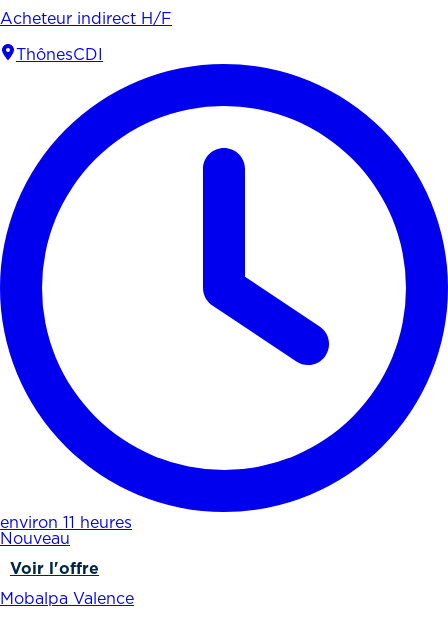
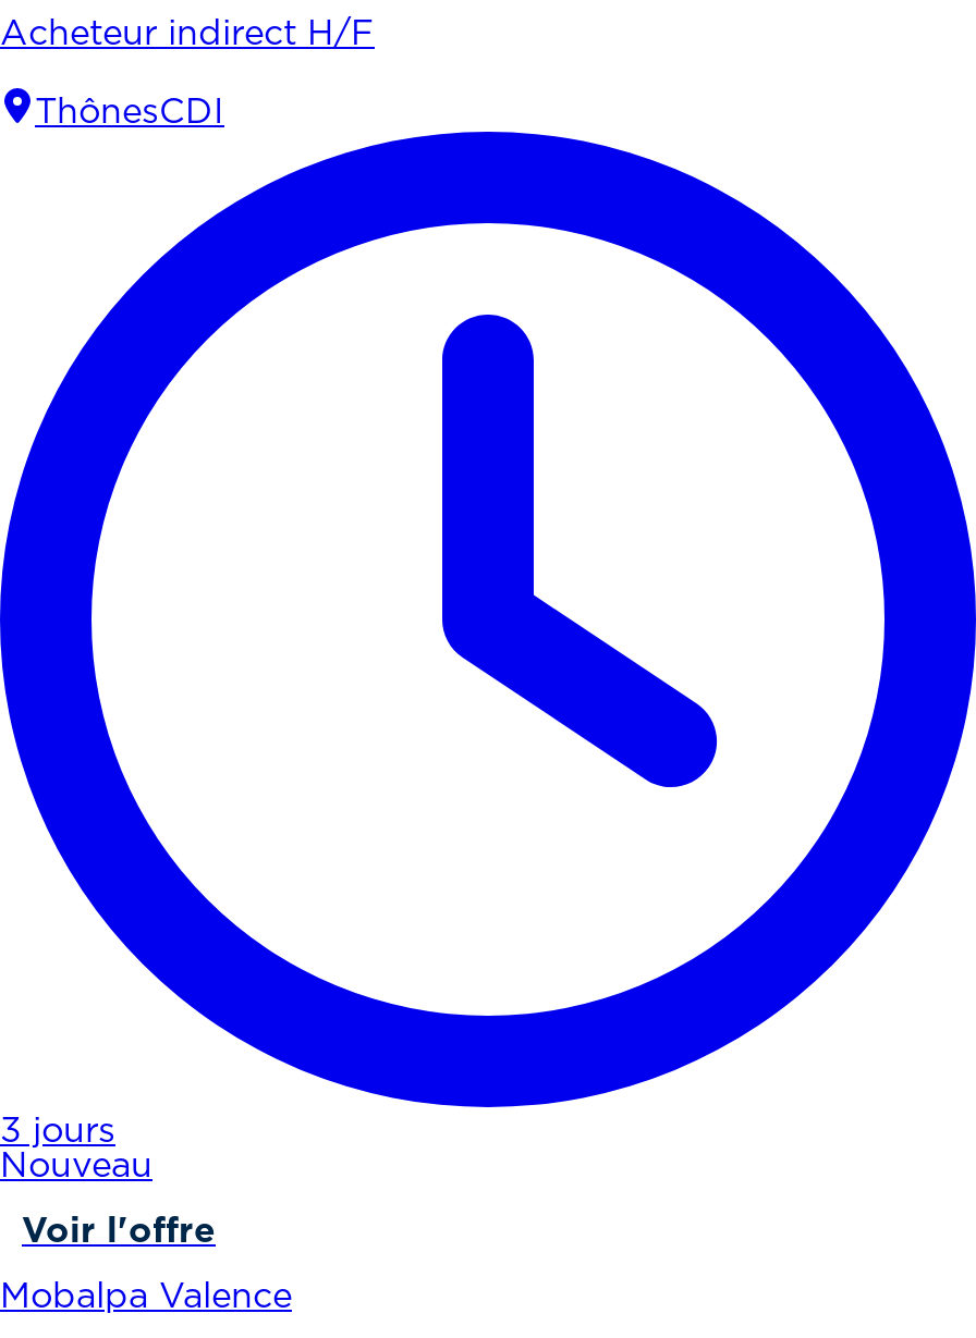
[0,516,132,531] environ 11 heures -> [0,1117,115,1150] 3 jours

